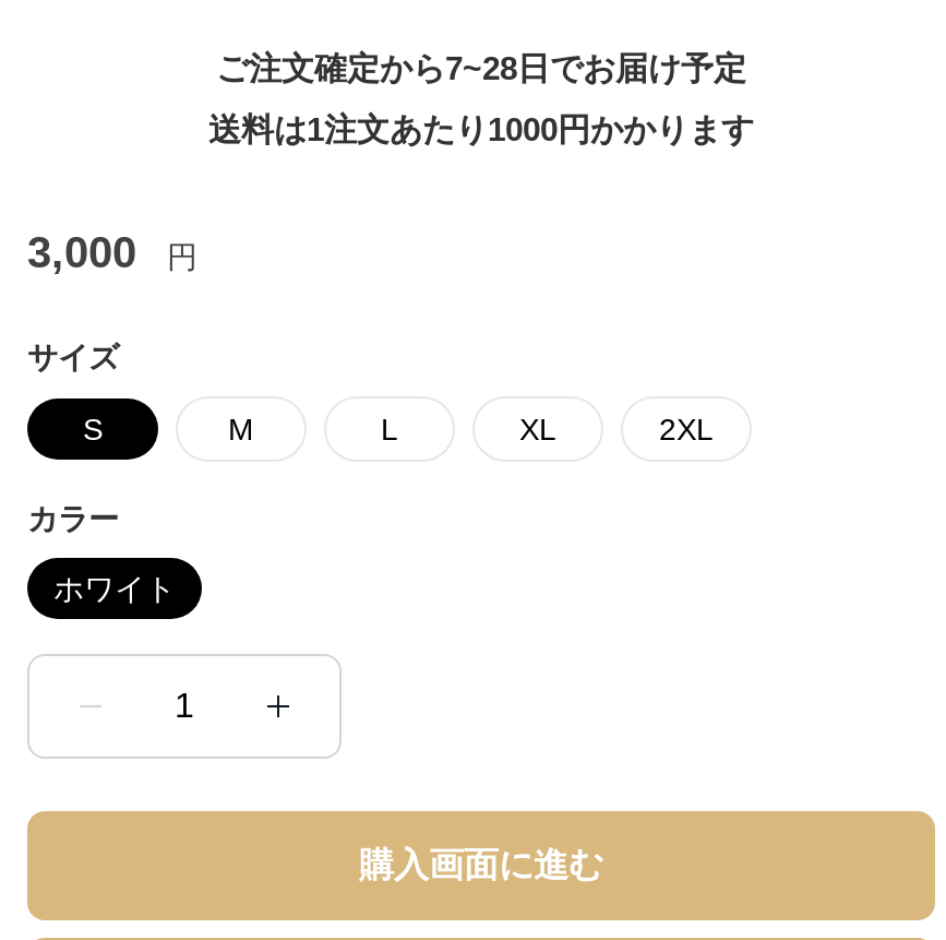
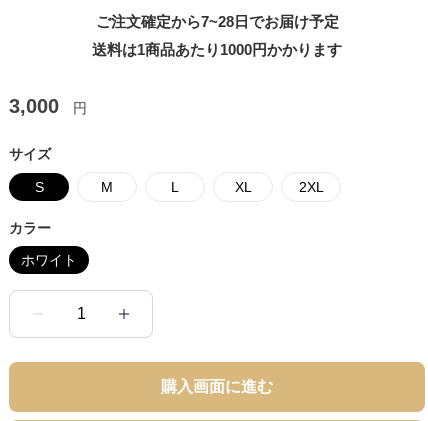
[208,110,754,147] 送料は1注文あたり1000円かかります -> [92,41,342,58] 送料は1商品あたり1000円かかります

